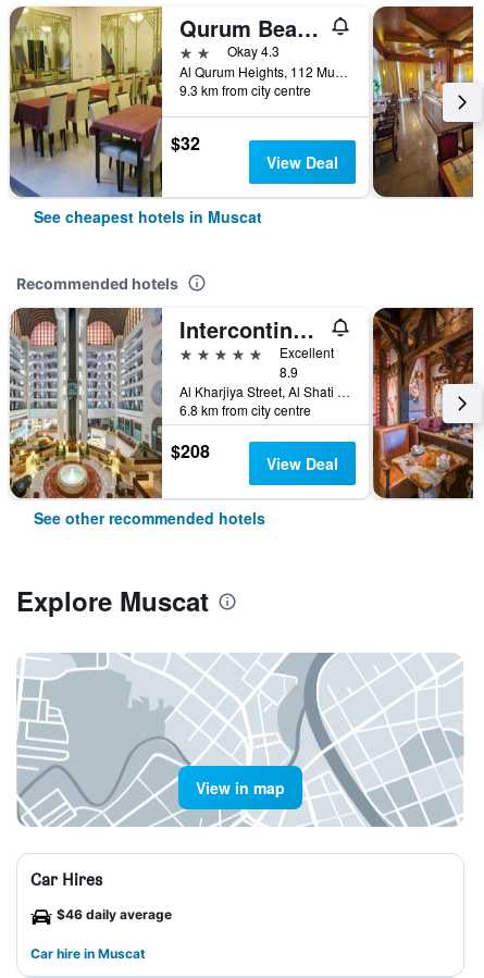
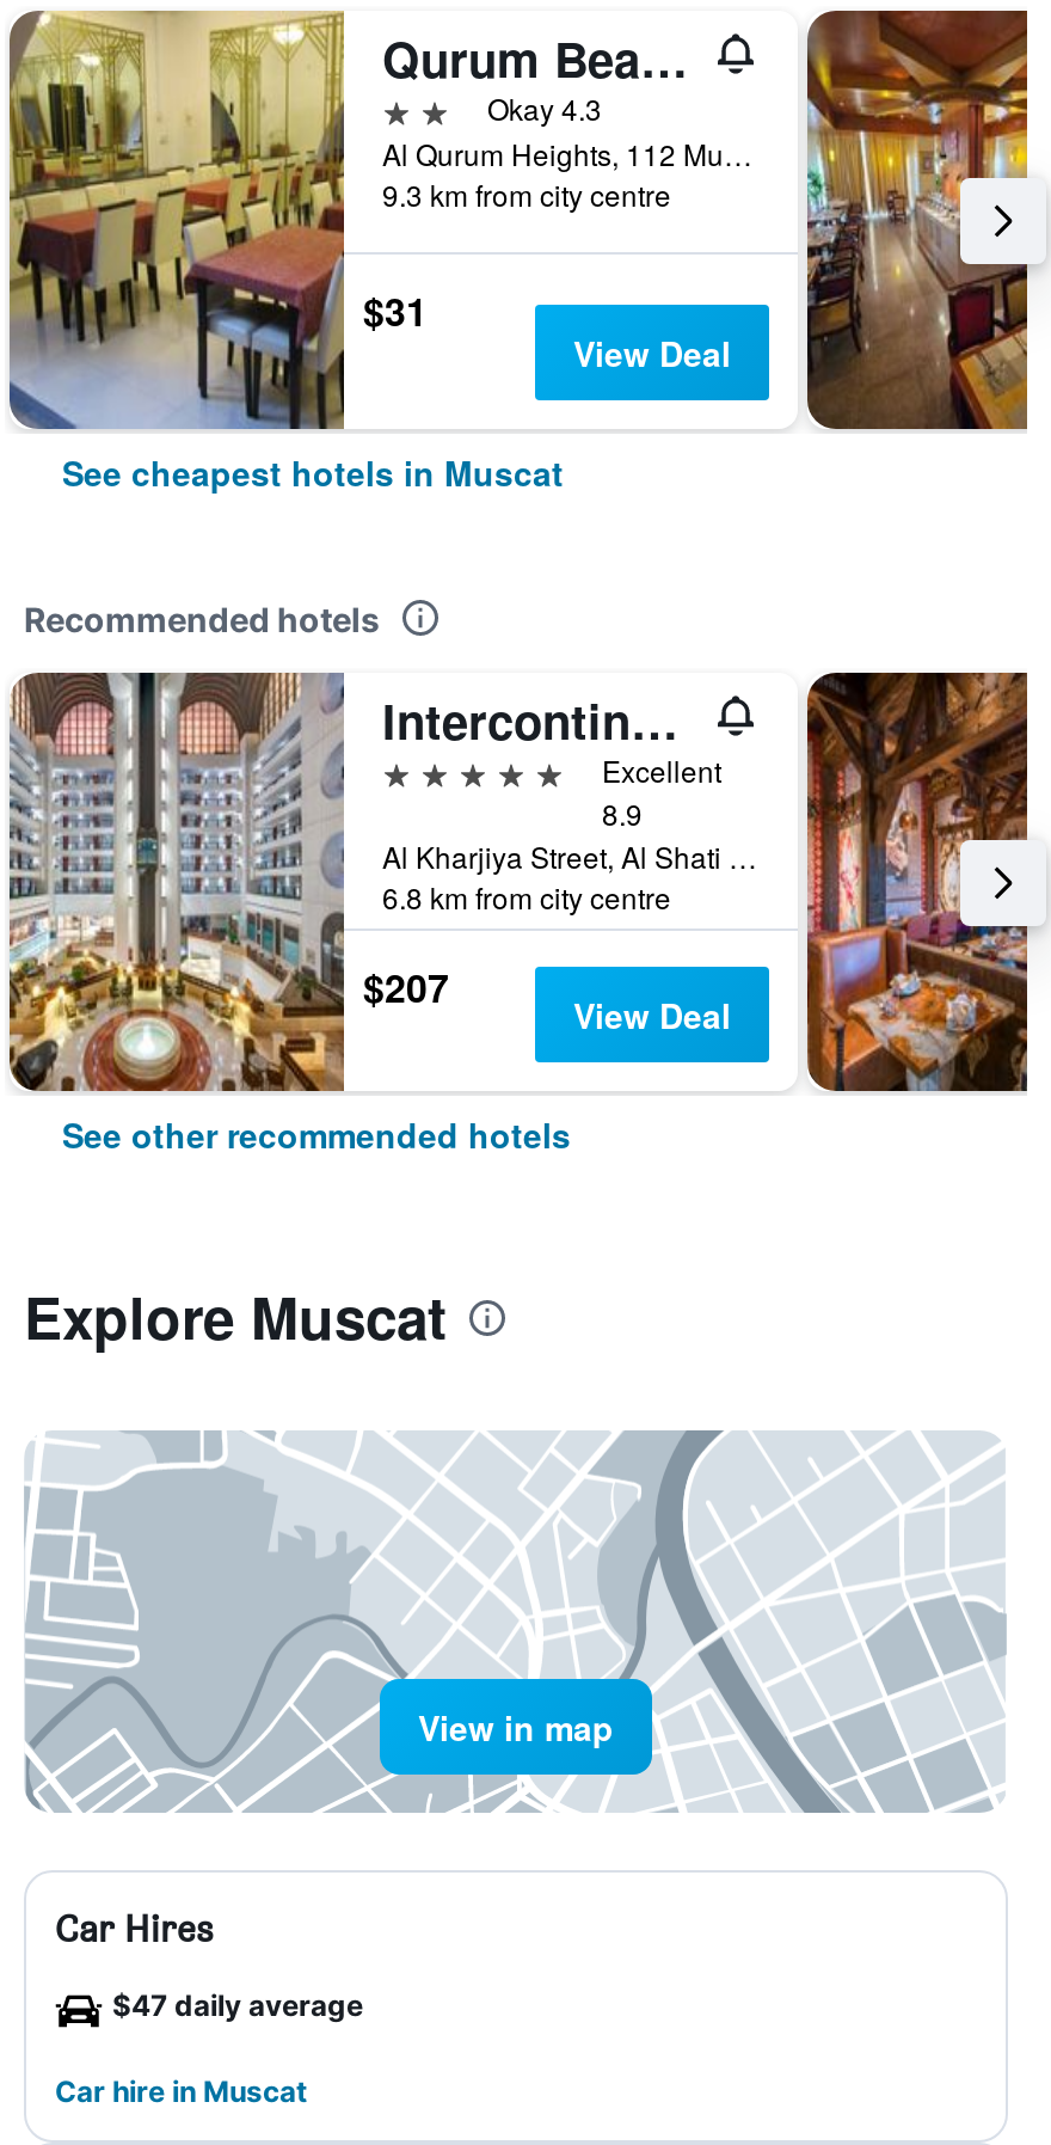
[171,131,200,156] $32 -> [363,284,428,339] $31
[171,438,210,463] $208 -> [363,960,449,1015] $207
[57,906,172,923] $46 daily average -> [112,1987,363,2023] $47 daily average

